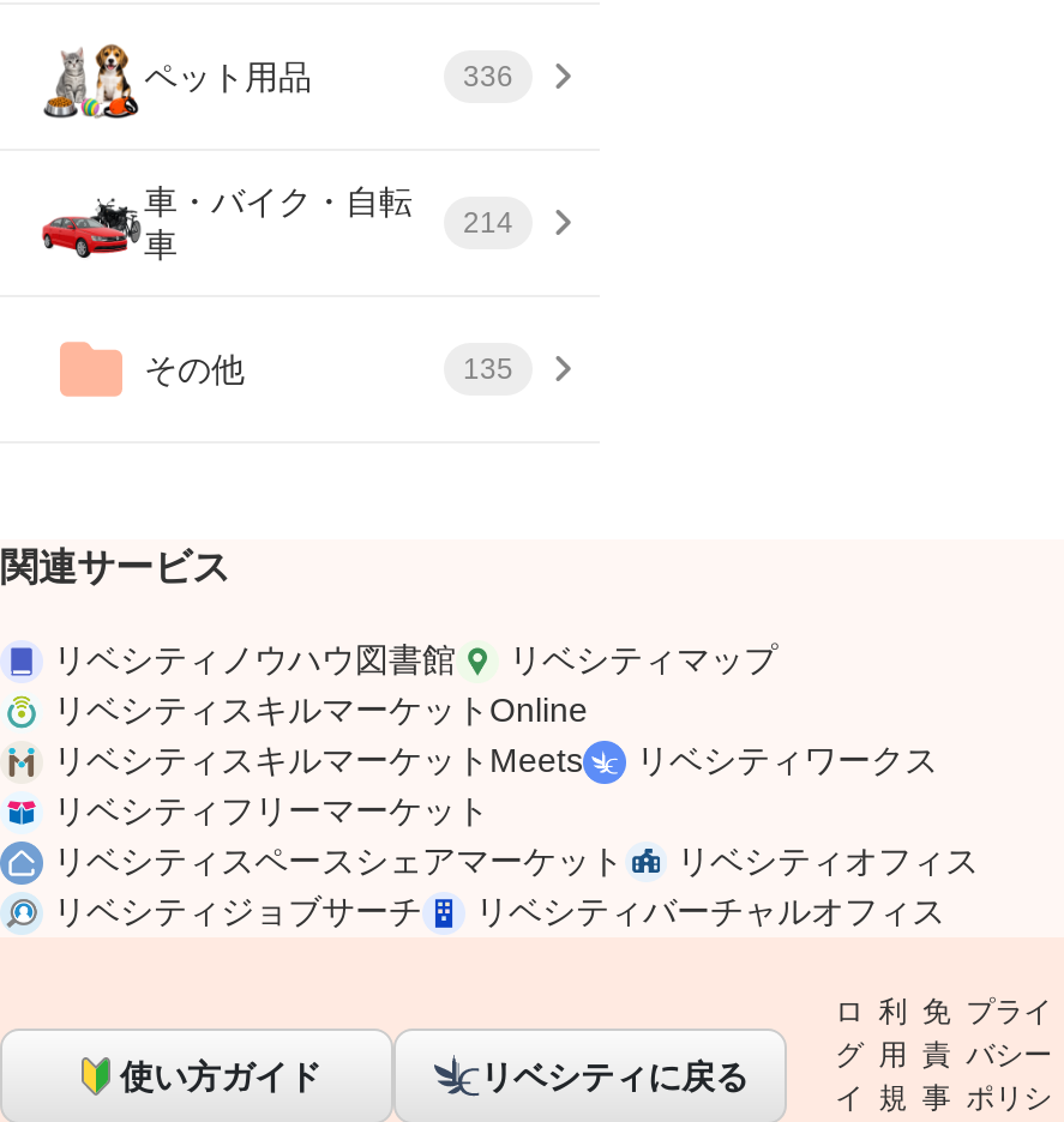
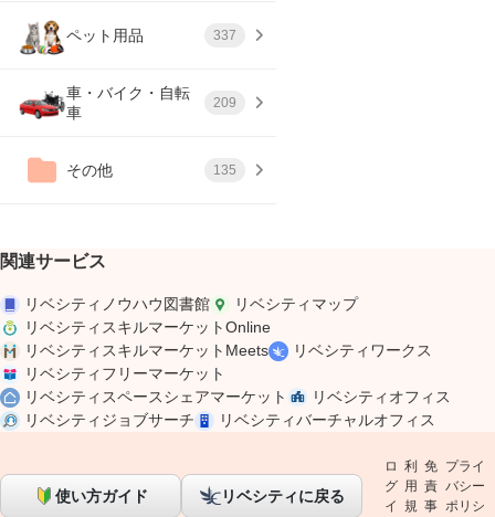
[463,60,513,93] 336 -> [213,28,236,43] 337
[463,206,513,240] 214 -> [213,95,236,110] 209

